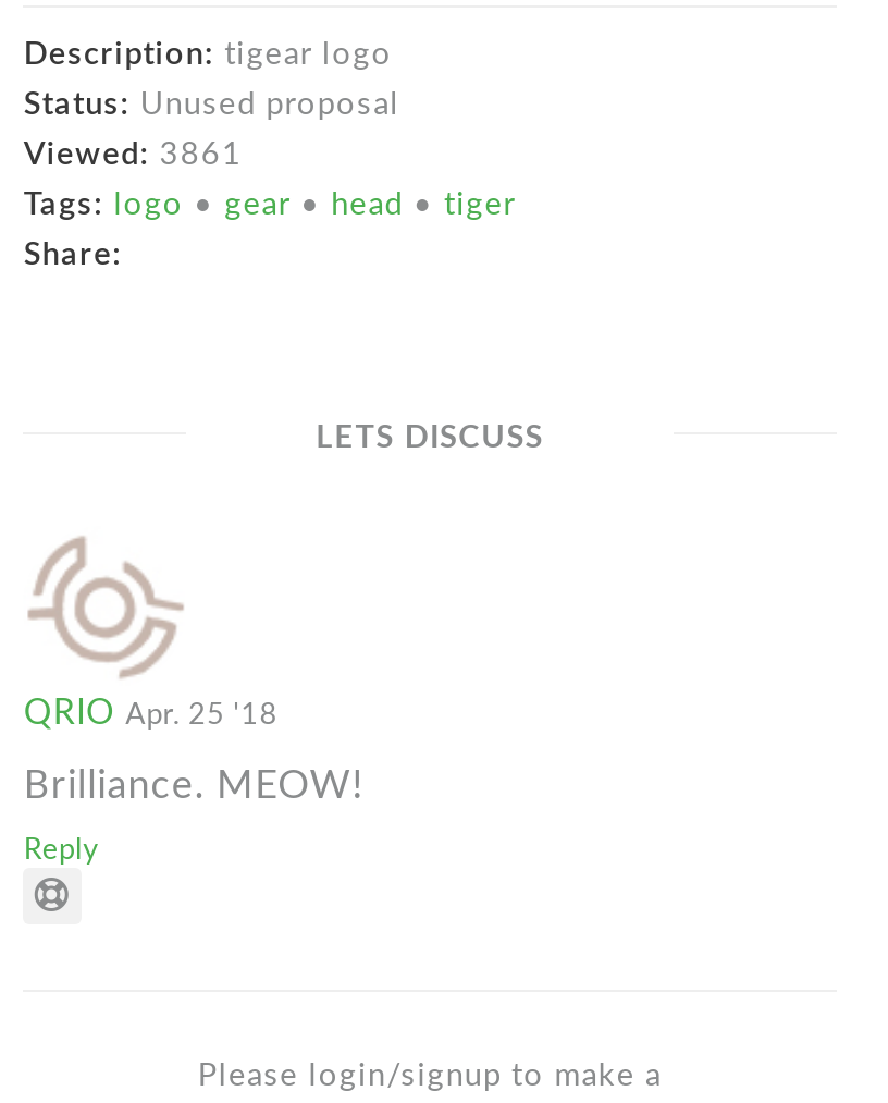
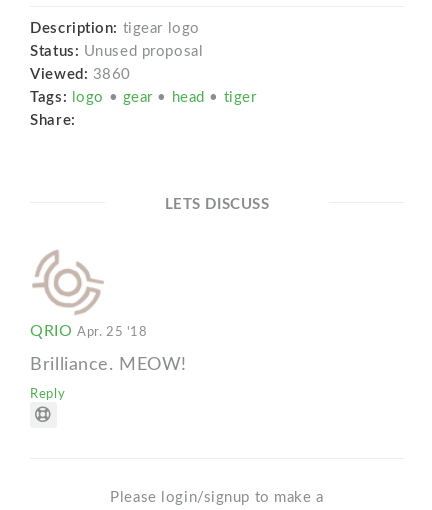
[24,139,243,171] Viewed: 3861 -> [30,67,131,82] Viewed: 3860

